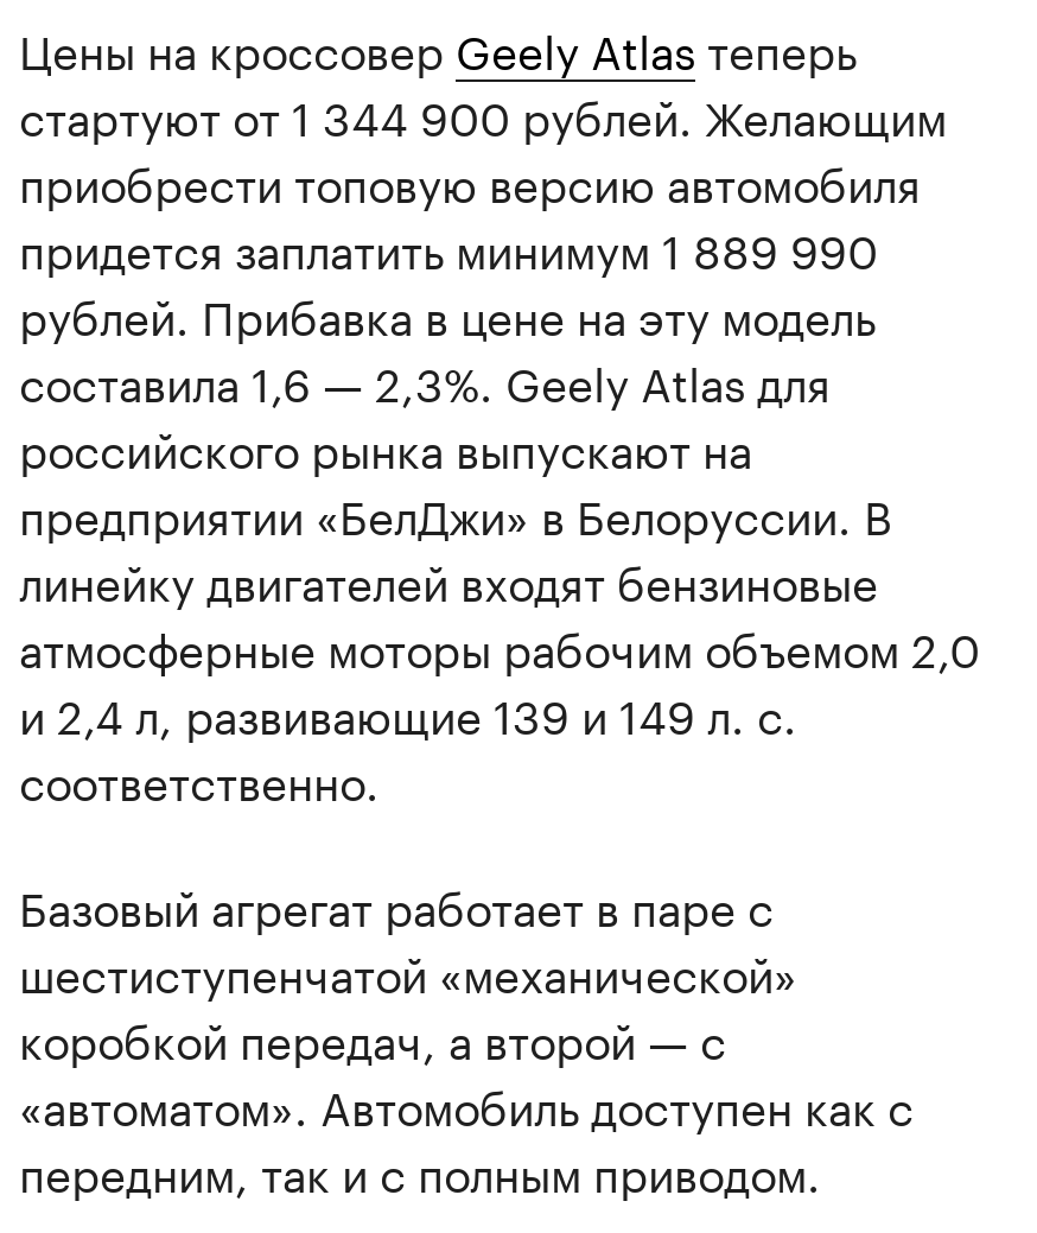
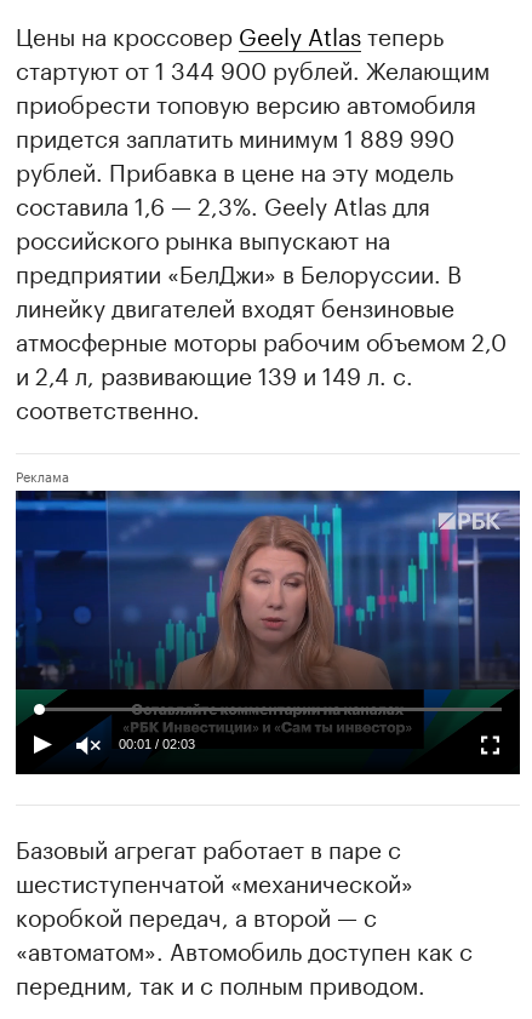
none -> [15,471,521,775] [image] | 00:01 / 02:03

